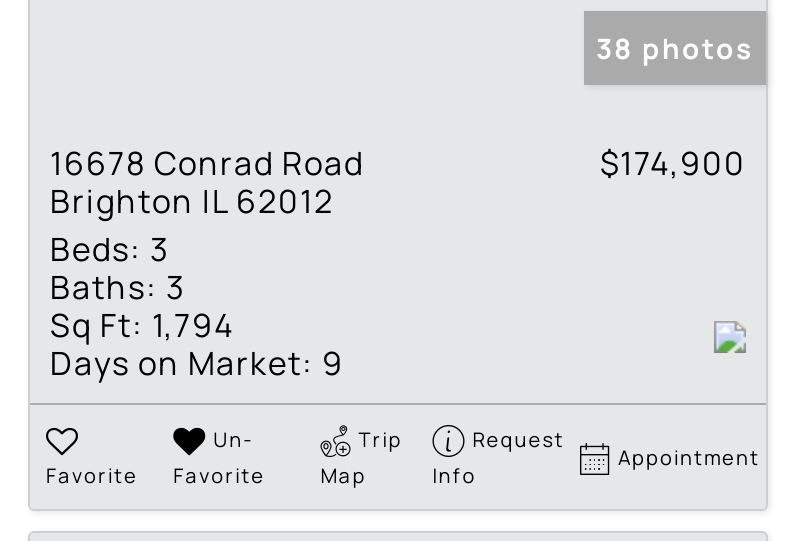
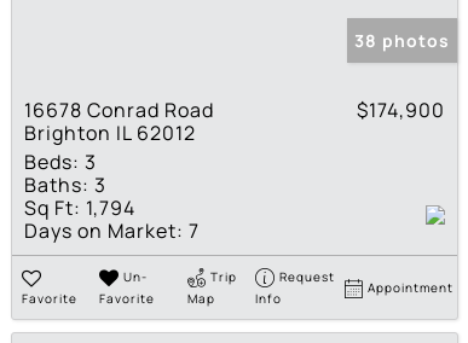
[50,340,344,384] Days on Market: 9 -> [24,217,200,243] Days on Market: 7

